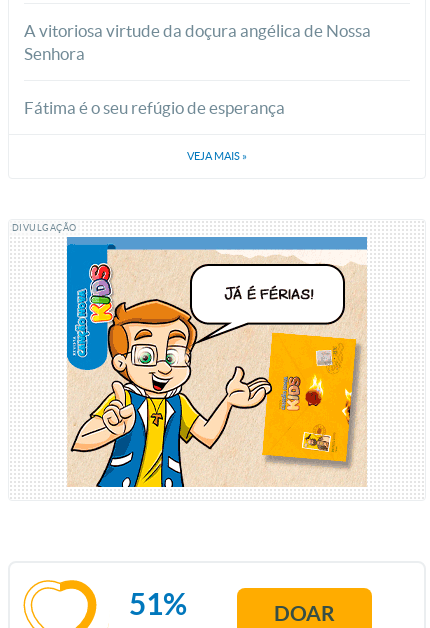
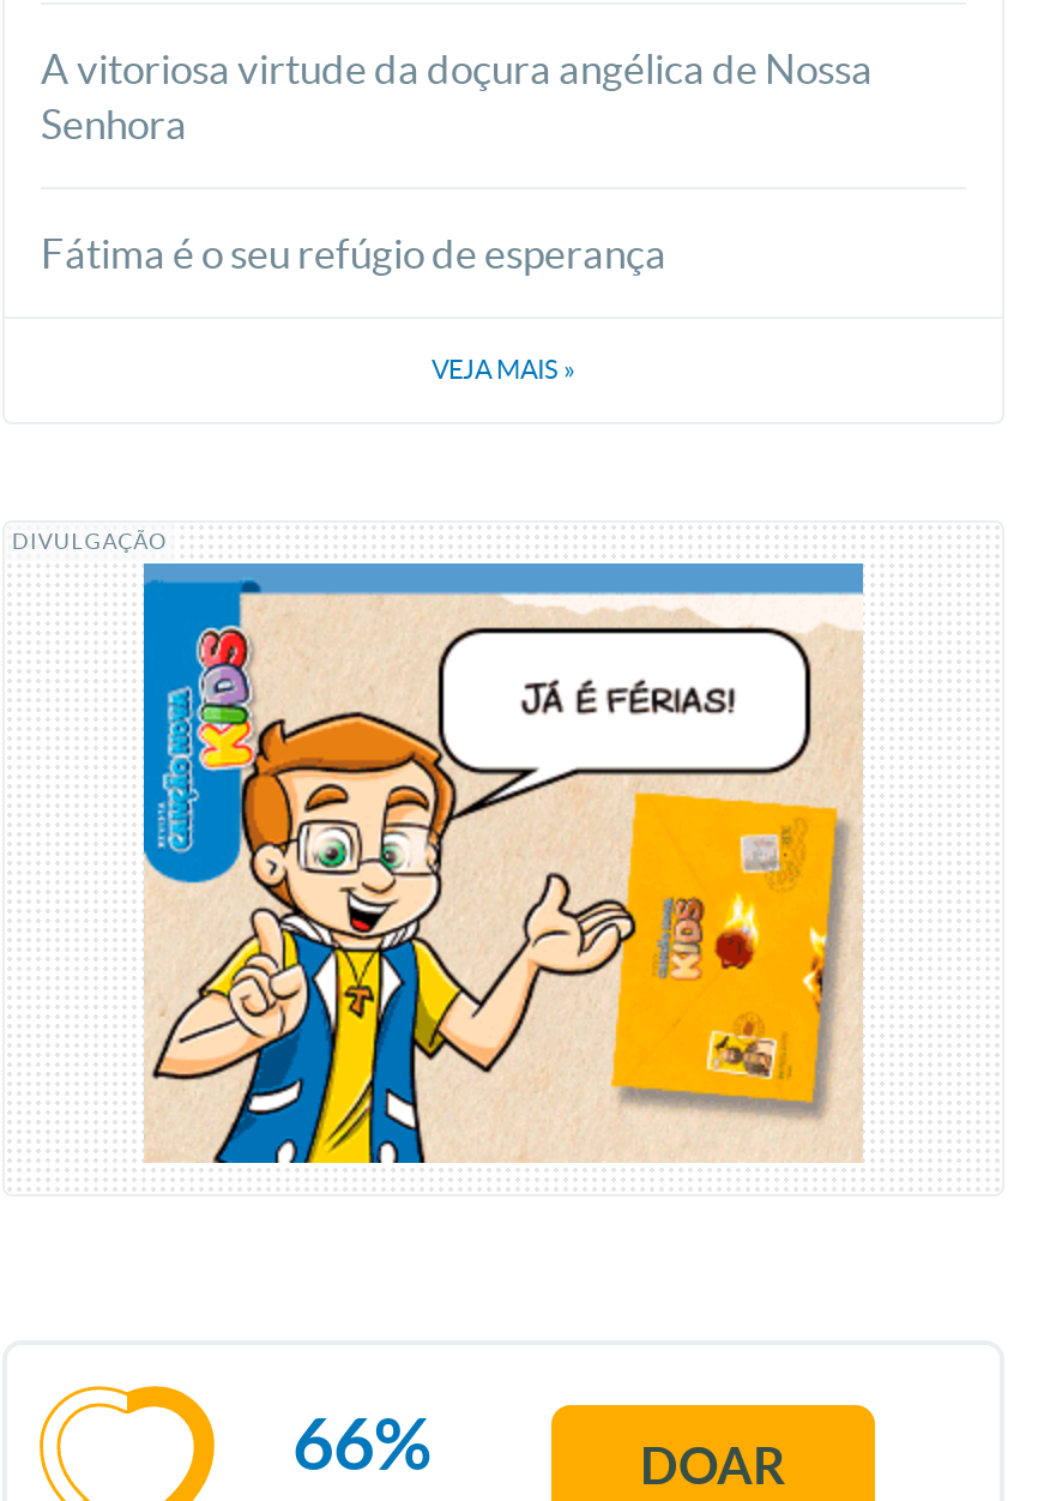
[129,584,187,620] 51% -> [292,1397,432,1483] 66%

